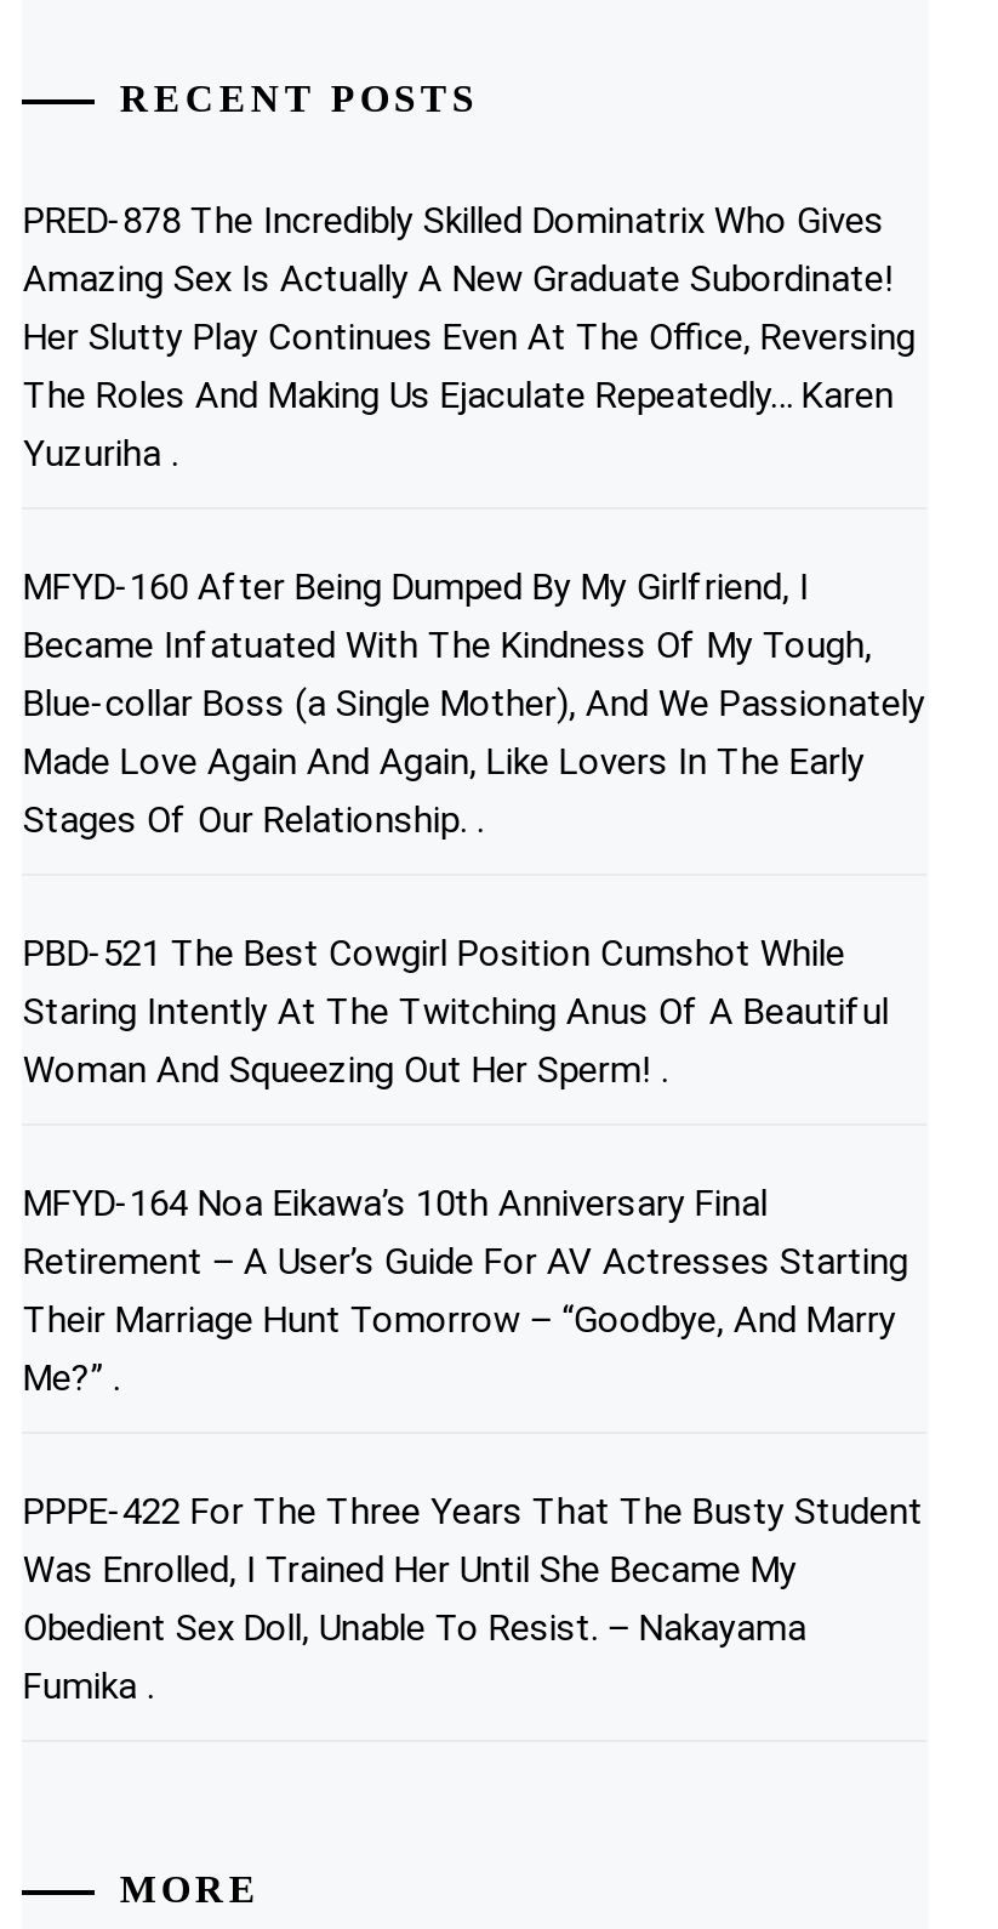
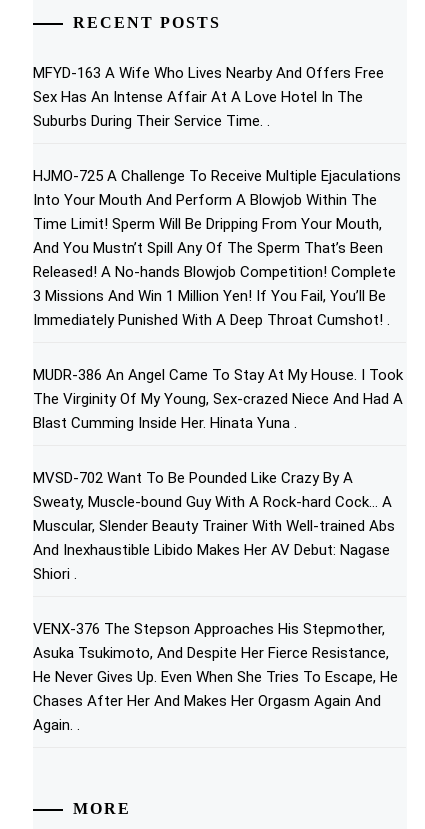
[23,199,915,476] PRED-878 The Incredibly Skilled Dominatrix Who Gives | Amazing Sex Is Actually A New Graduate Subordinate! | Her Slutty Play Continues Even At The Office, Reversing | The Roles And Making Us Ejaculate Repeatedly… Karen | Yuzuriha . -> [33,64,384,130] MFYD-163 A Wife Who Lives Nearby And Offers Free | Sex Has An Intense Affair At A Love Hotel In The | Suburbs During Their Service Time. .
[23,565,925,842] MFYD-160 After Being Dumped By My Girlfriend, I | Became Infatuated With The Kindness Of My Tough, | Blue-collar Boss (a Single Mother), And We Passionately | Made Love Again And Again, Like Lovers In The Early | Stages Of Our Relationship. . -> [33,167,401,329] HJMO-725 A Challenge To Receive Multiple Ejaculations | Into Your Mouth And Perform A Blowjob Within The | Time Limit! Sperm Will Be Dripping From Your Mouth, | And You Mustn’t Spill Any Of The Sperm That’s Been | Released! A No-hands Blowjob Competition! Complete | 3 Missions And Win 1 Million Yen! If You Fail, You’ll Be | Immediately Punished With A Deep Throat Cumshot! .
[23,932,889,1092] PBD-521 The Best Cowgirl Position Cumshot While | Staring Intently At The Twitching Anus Of A Beautiful | Woman And Squeezing Out Her Sperm! . -> [33,366,403,432] MUDR-386 An Angel Came To Stay At My House. I Took | The Virginity Of My Young, Sex-crazed Niece And Had A | Blast Cumming Inside Her. Hinata Yuna .
[23,1182,908,1400] MFYD-164 Noa Eikawa’s 10th Anniversary Final | Retirement – A User’s Guide For AV Actresses Starting | Their Marriage Hunt Tomorrow – “Goodbye, And Marry | Me?” . -> [33,469,395,583] MVSD-702 Want To Be Pounded Like Crazy By A | Sweaty, Muscle-bound Guy With A Rock-hard Cock… A | Muscular, Slender Beauty Trainer With Well-trained Abs | And Inexhaustible Libido Makes Her AV Debut: Nagase | Shiori .
[23,1490,923,1708] PPPE-422 For The Three Years That The Busty Student | Was Enrolled, I Trained Her Until She Became My | Obedient Sex Doll, Unable To Resist. – Nakayama | Fumika . -> [33,620,398,734] VENX-376 The Stepson Approaches His Stepmother, | Asuka Tsukimoto, And Despite Her Fierce Resistance, | He Never Gives Up. Even When She Tries To Escape, He | Chases After Her And Makes Her Orgasm Again And | Again. .

